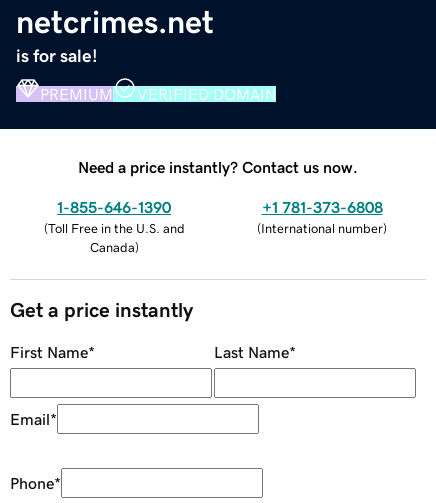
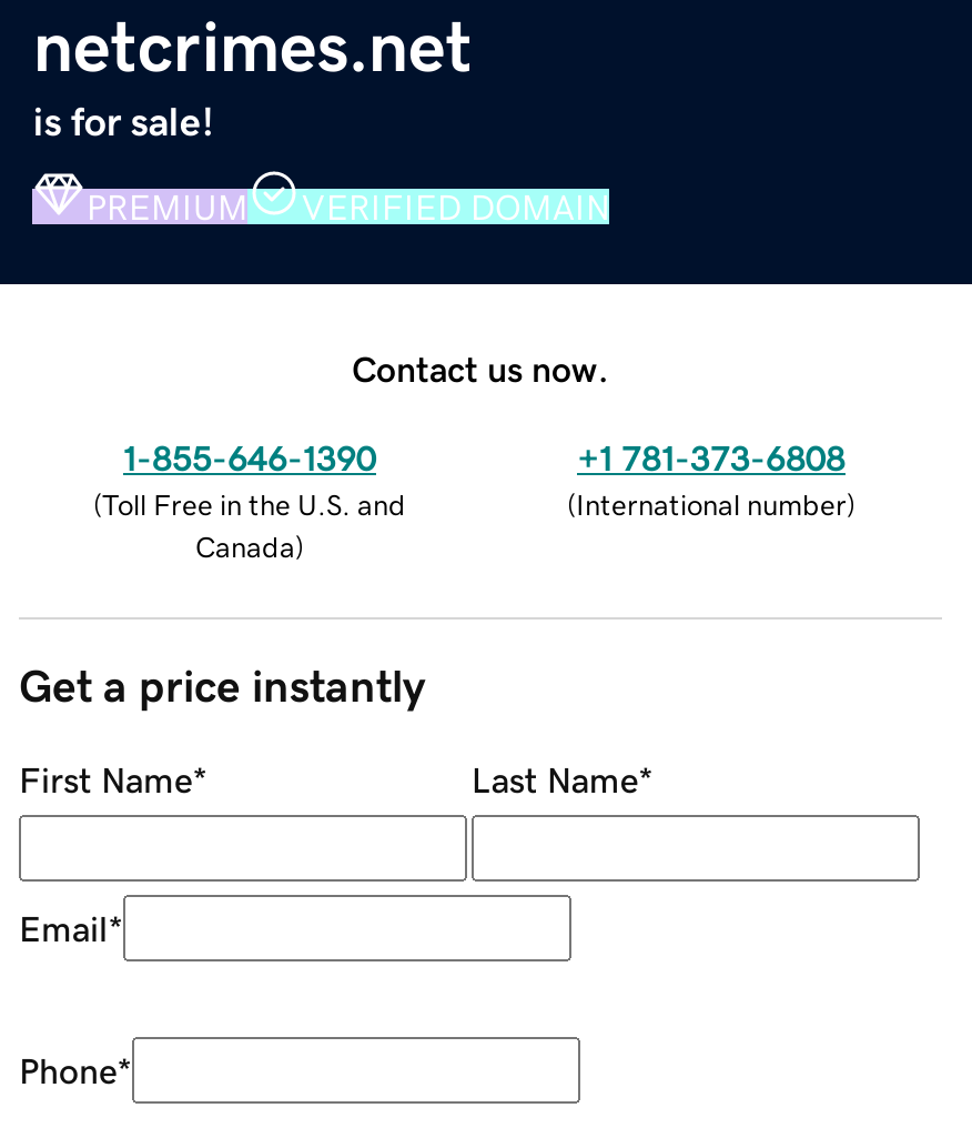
[78,159,358,175] Need a price instantly? Contact us now. -> [352,350,609,385] Contact us now.

